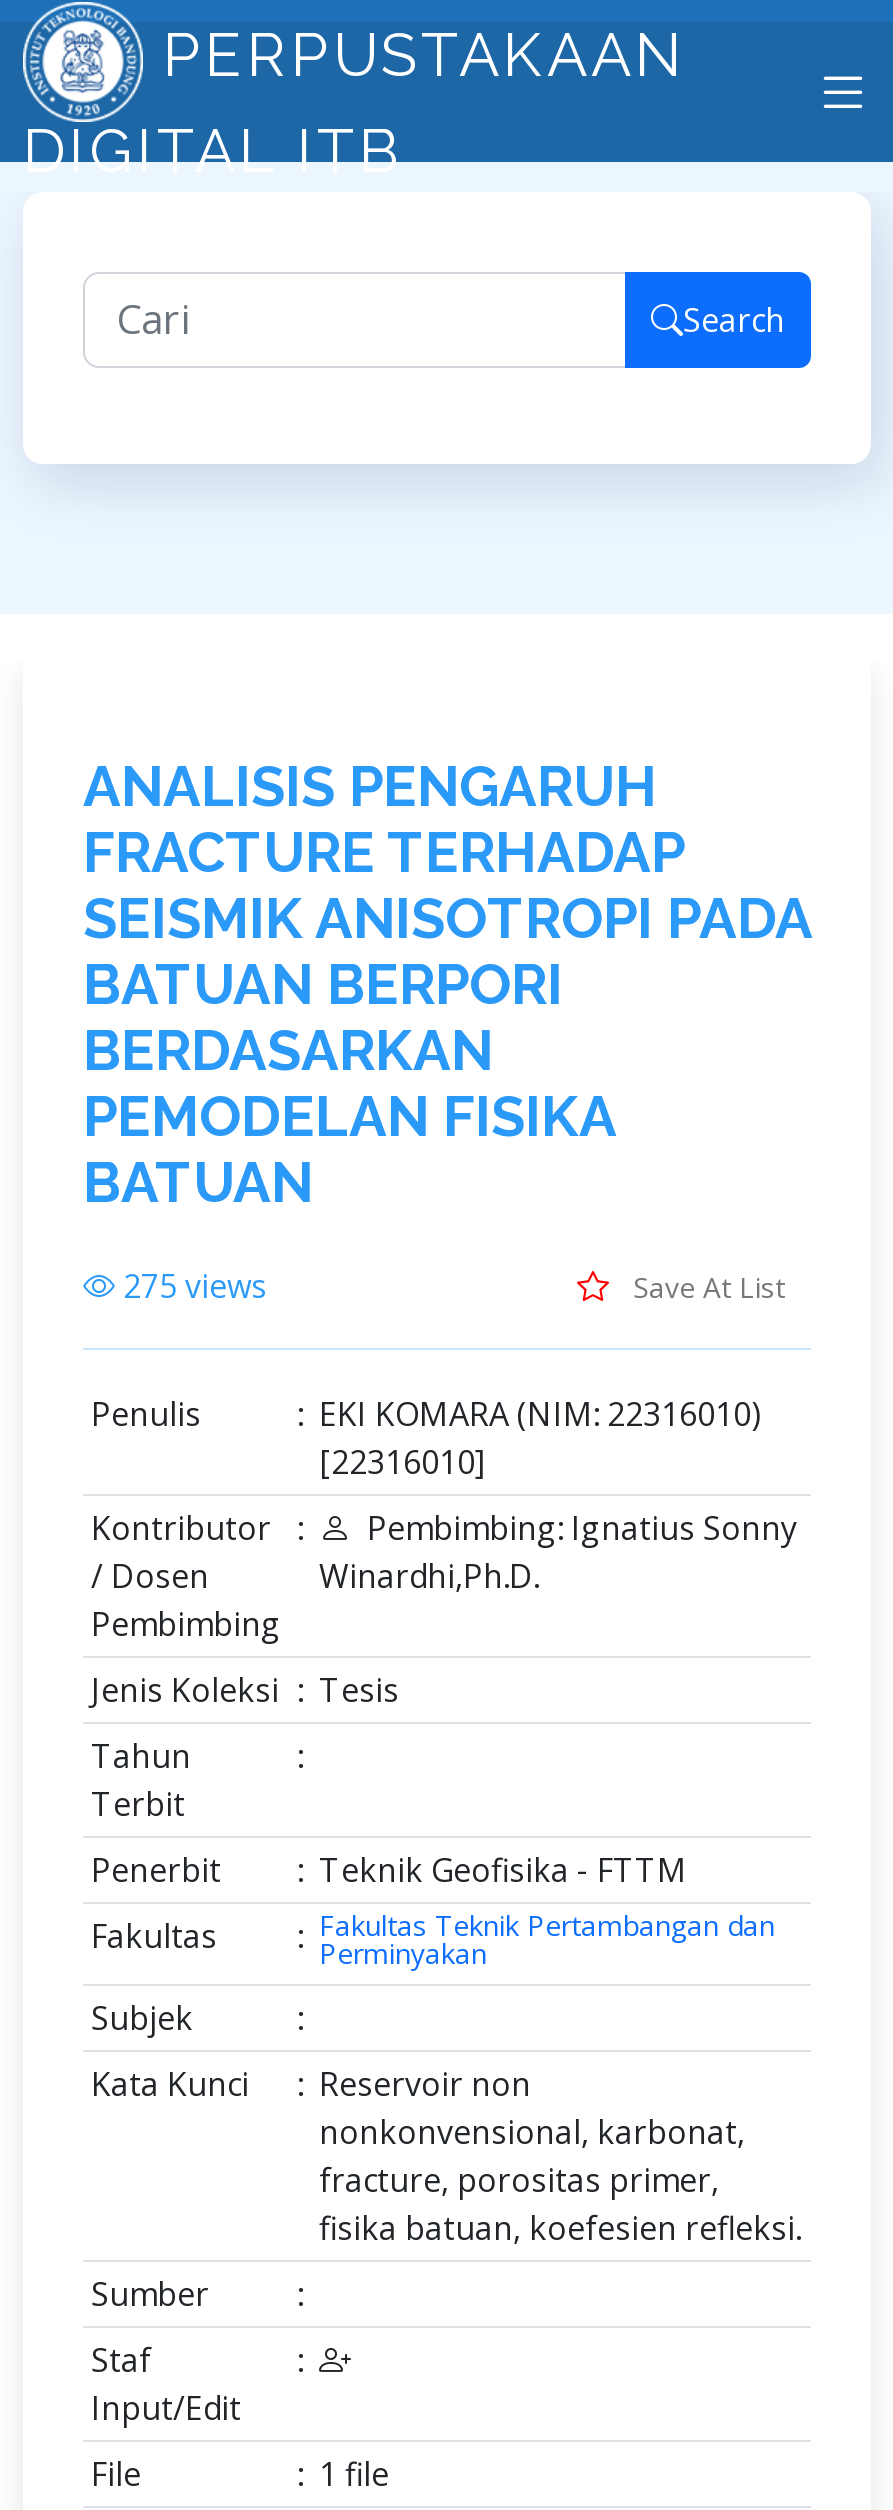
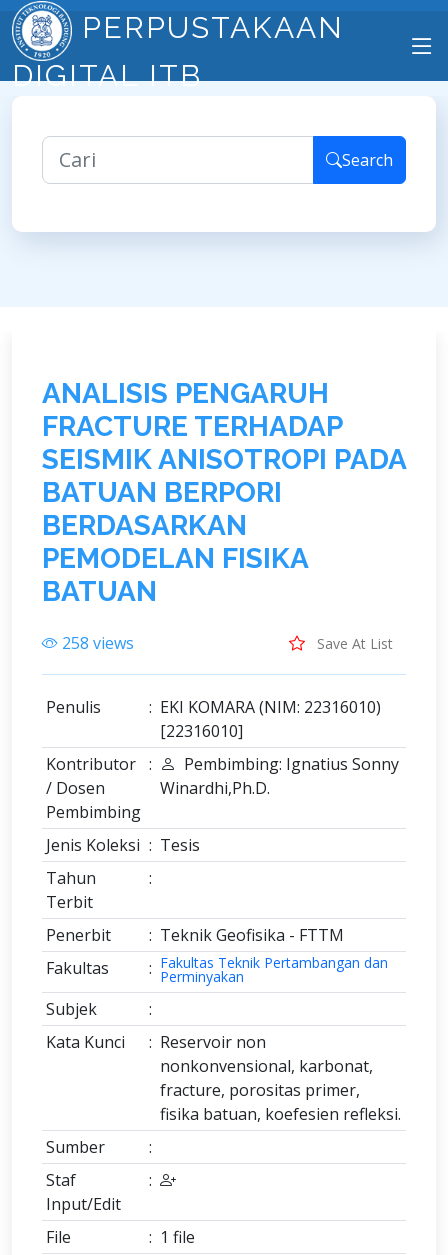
[123,1264,267,1308] 275 views -> [62,632,134,654] 258 views

